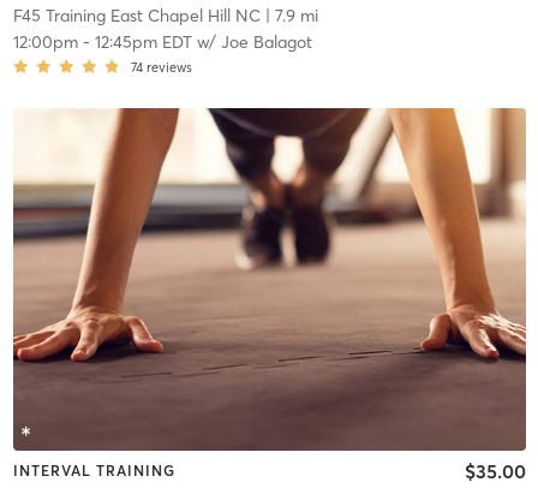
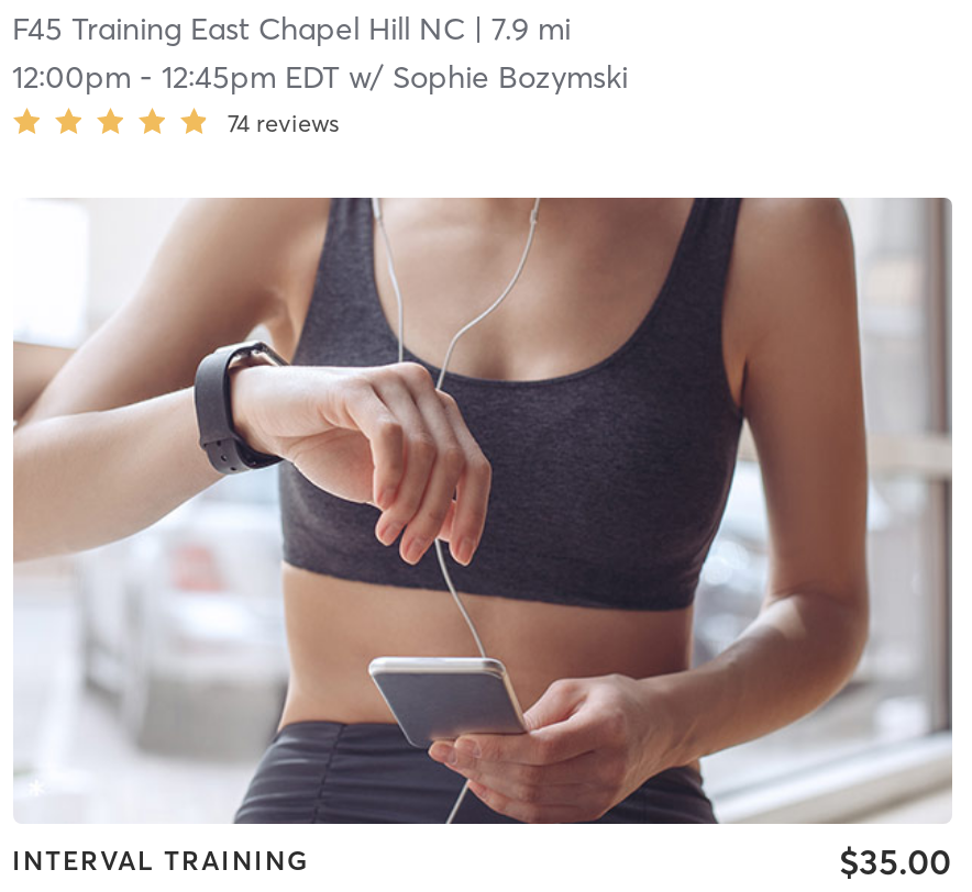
[13,31,312,53] 12:00pm - 12:45pm EDT w/ Joe Balagot -> [12,57,628,97] 12:00pm - 12:45pm EDT w/ Sophie Bozymski
[12,107,527,452] [image] -> [13,196,954,824] [image]

